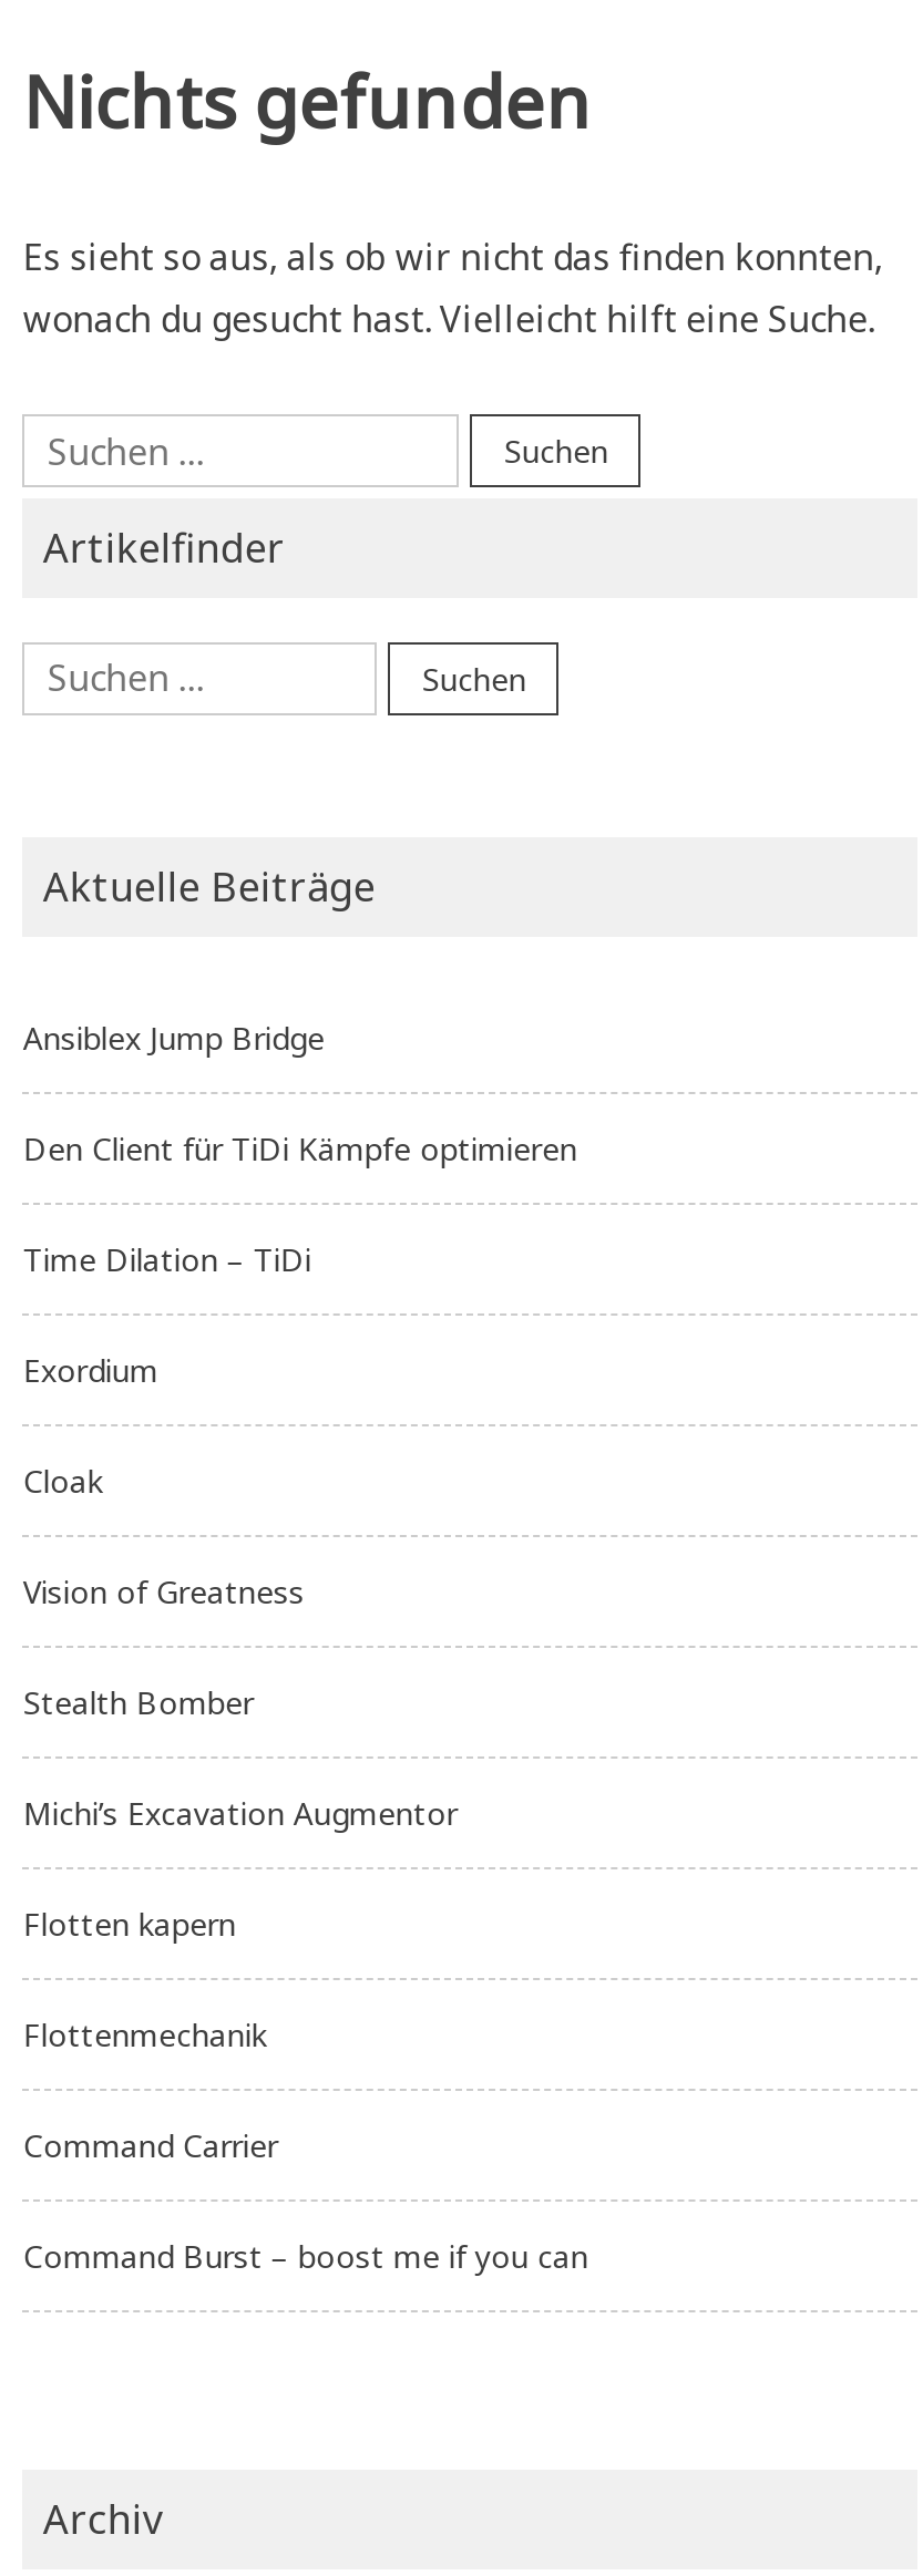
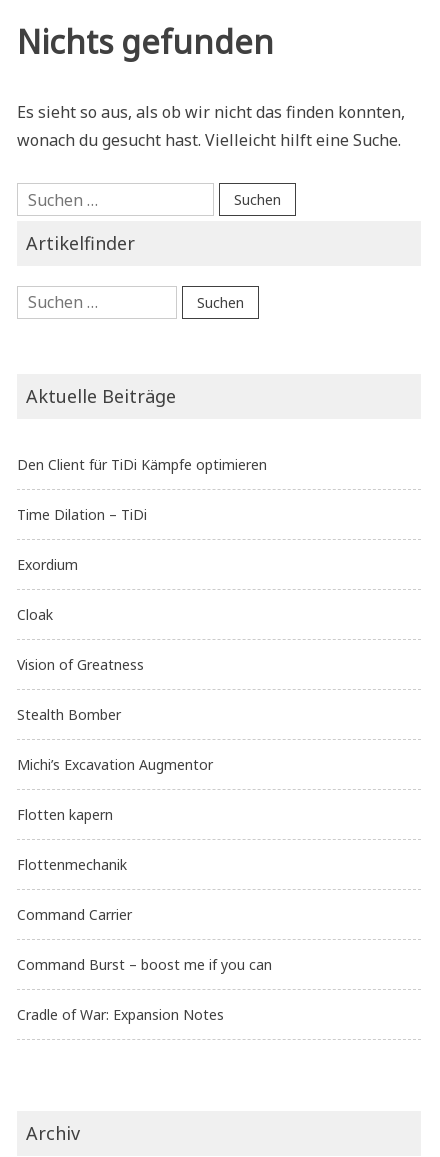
[23,1016,324,1059] Ansiblex Jump Bridge -> none
moved [23,1127,588,2277] -> [17,455,272,974]: Den Client für TiDi Kämpfe optimieren | Time Dilation – TiDi | Exordium | ... | Command Carrier | Command Burst – boost me if you can
none -> [17,1005,224,1024] Cradle of War: Expansion Notes

